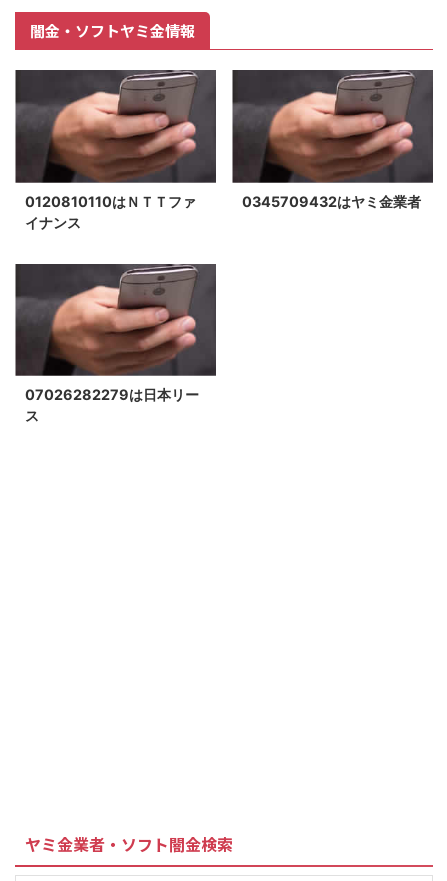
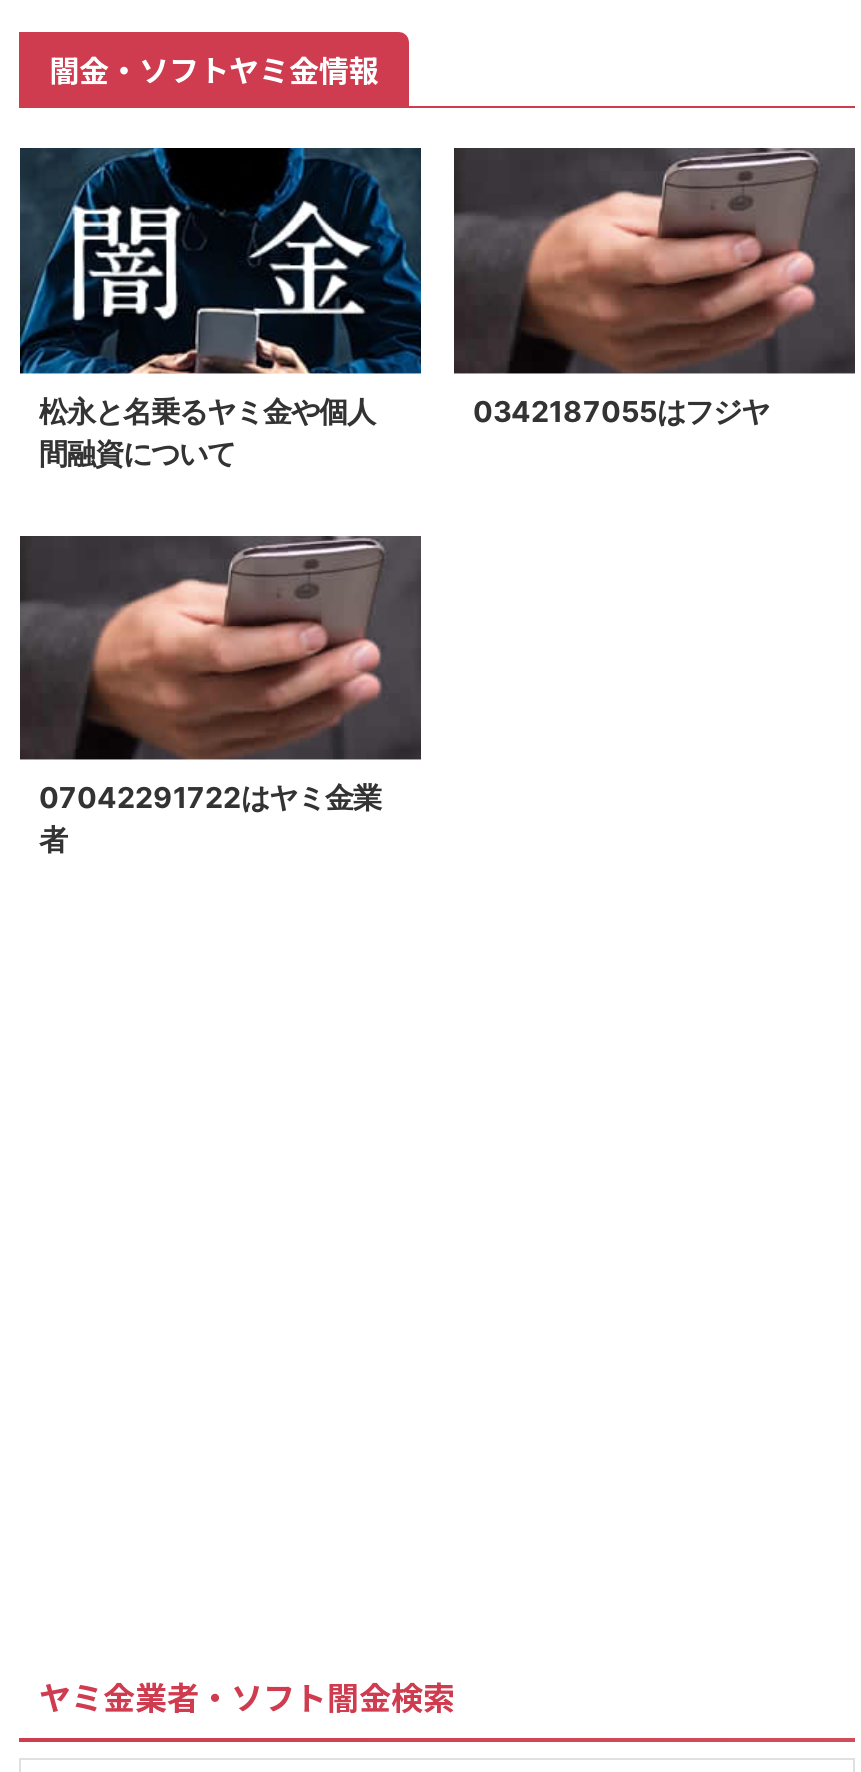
[15,69,216,230] [image] | 0120810110はＮＴＴファ | イナンス -> [19,146,421,469] [image] | 松永と名乗るヤミ金や個人 | 間融資について
[242,192,421,209] 0345709432はヤミ金業者 -> [473,393,769,427] 0342187055はフジヤ
[25,386,199,424] 07026282279は日本リー | ス -> [39,780,381,856] 07042291722はヤミ金業 | 者

